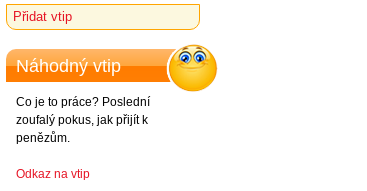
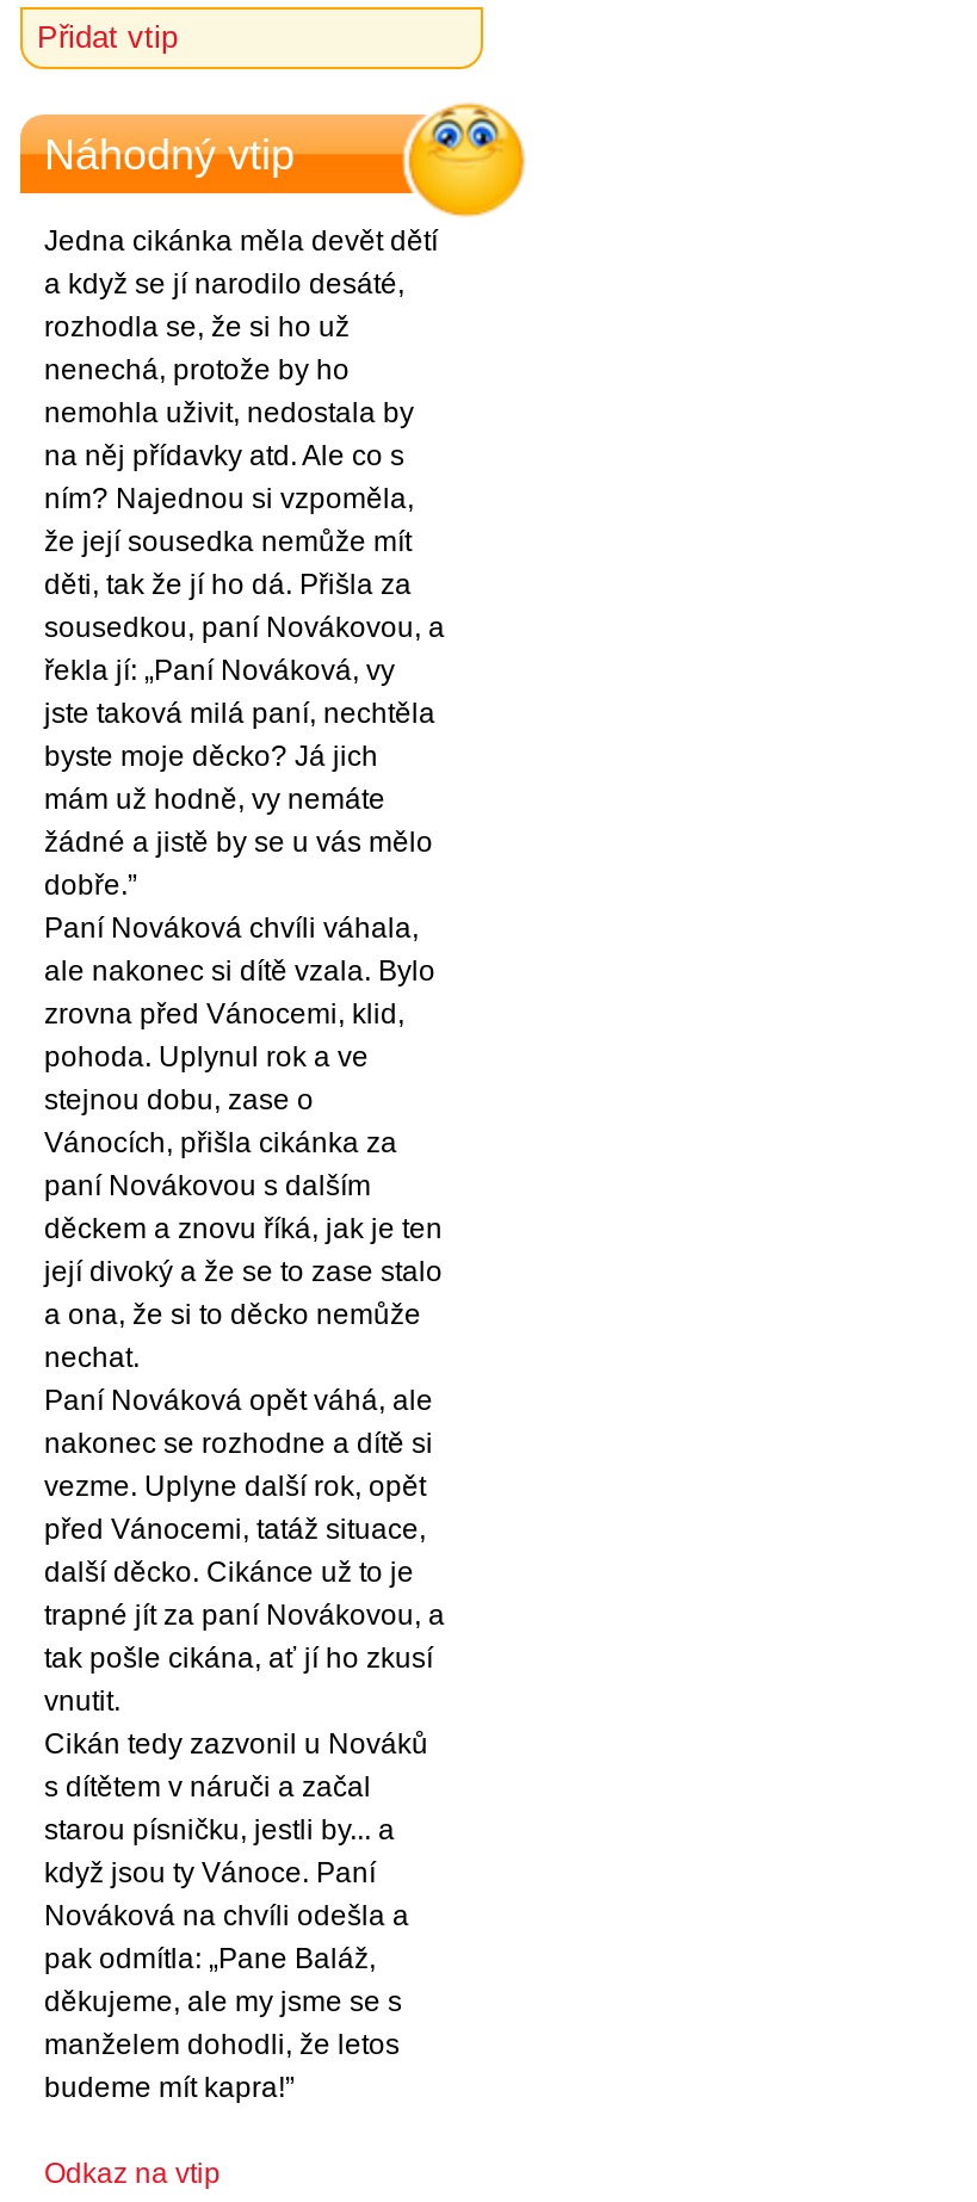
[16,95,150,145] Co je to práce? Poslední | zoufalý pokus, jak přijít k | penězům. -> [44,224,445,2104] Jedna cikánka měla devět dětí | a když se jí narodilo desáté, | rozhodla se, že si ho už | nenechá, protože by ho | nemohla uživit, nedostala by | na něj přídavky atd. Ale co s | ním? Najednou si vzpoměla, | že její sousedka nemůže mít | děti, tak že jí ho dá. Přišla za | sousedkou, paní Novákovou, a | řekla jí: „Paní Nováková, vy | jste taková milá paní, nechtěla | byste moje děcko? Já jich | mám už hodně, vy nemáte | žádné a jistě by se u vás mělo | dobře.” | Paní Nováková chvíli váhala, | ale nakonec si dítě vzala. Bylo | zrovna před Vánocemi, klid, | pohoda. Uplynul rok a ve | stejnou dobu, zase o | Vánocích, přišla cikánka za | paní Novákovou s dalším | děckem a znovu říká, jak je ten | její divoký a že se to zase stalo | a ona, že si to děcko nemůže | nechat. | Paní Nováková opět váhá, ale | nakonec se rozhodne a dítě si | vezme. Uplyne další rok, opět | před Vánocemi, tatáž situace, | další děcko. Cikánce už to je | trapné jít za paní Novákovou, a | tak pošle cikána, ať jí ho zkusí | vnutit. | Cikán tedy zazvonil u Nováků | s dítětem v náruči a začal | starou písničku, jestli by... a | když jsou ty Vánoce. Paní | Nováková na chvíli odešla a | pak odmítla: „Pane Baláž, | děkujeme, ale my jsme se s | manželem dohodli, že letos | budeme mít kapra!”

